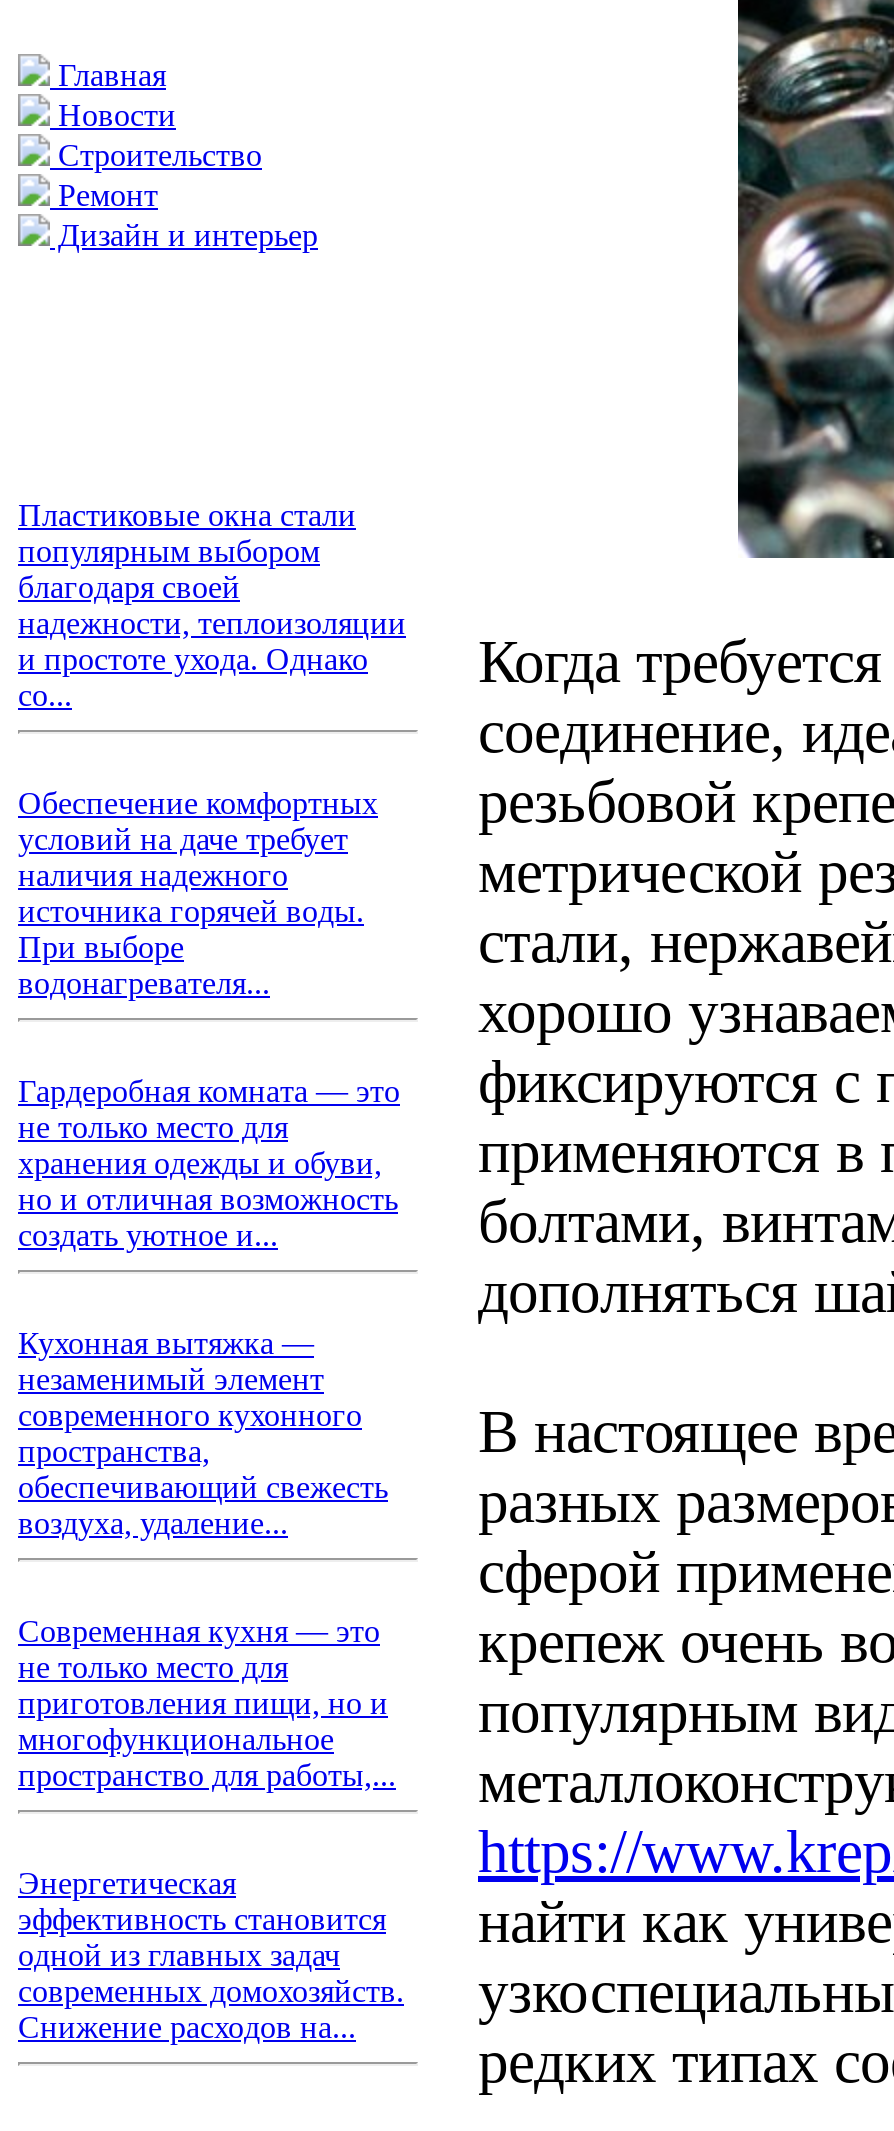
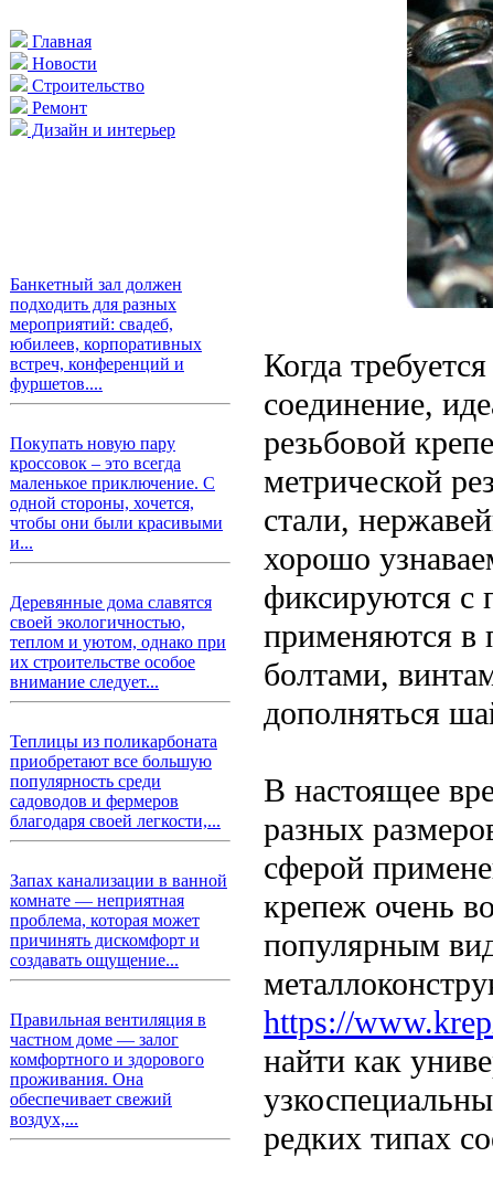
[18,498,406,712] Пластиковые окна стали | популярным выбором | благодаря своей | надежности, теплоизоляции | и простоте ухода. Однако | со... -> [10,275,202,393] Банкетный зал должен | подходить для разных | мероприятий: свадеб, | юбилеев, корпоративных | встреч, конференций и | фуршетов....
[18,786,378,1000] Обеспечение комфортных | условий на даче требует | наличия надежного | источника горячей воды. | При выборе | водонагревателя... -> [10,434,223,552] Покупать новую пару | кроссовок – это всегда | маленькое приключение. С | одной стороны, хочется, | чтобы они были красивыми | и...
[18,1074,400,1252] Гардеробная комната — это | не только место для | хранения одежды и обуви, | но и отличная возможность | создать уютное и... -> [10,593,226,691] Деревянные дома славятся | своей экологичностью, | теплом и уютом, однако при | их строительстве особое | внимание следует...
[18,1326,388,1540] Кухонная вытяжка — | незаменимый элемент | современного кухонного | пространства, | обеспечивающий свежесть | воздуха, удаление... -> [10,732,221,830] Теплицы из поликарбоната | приобретают все большую | популярность среди | садоводов и фермеров | благодаря своей легкости,...
[18,1614,396,1792] Современная кухня — это | не только место для | приготовления пищи, но и | многофункциональное | пространство для работы,... -> [10,871,227,969] Запах канализации в ванной | комнате — неприятная | проблема, которая может | причинять дискомфорт и | создавать ощущение...
[18,1866,404,2044] Энергетическая | эффективность становится | одной из главных задач | современных домохозяйств. | Снижение расходов на... -> [10,1010,206,1128] Правильная вентиляция в | частном доме — залог | комфортного и здорового | проживания. Она | обеспечивает свежий | воздух,...

